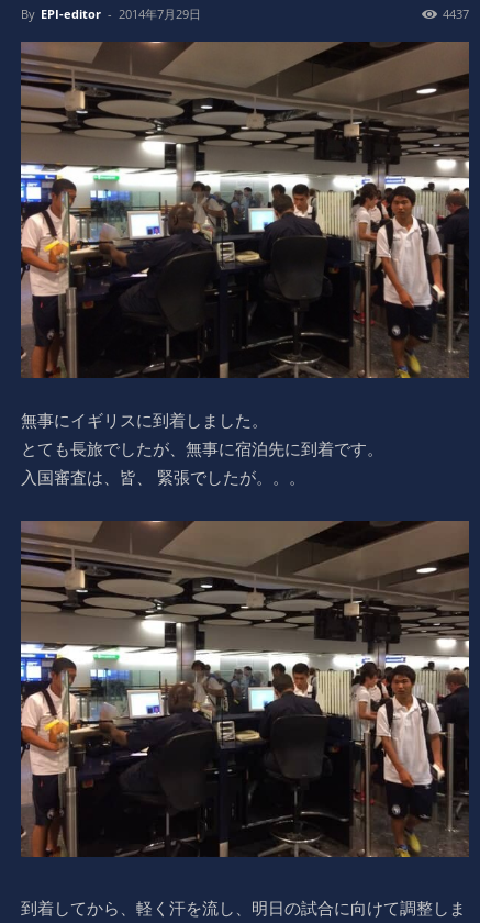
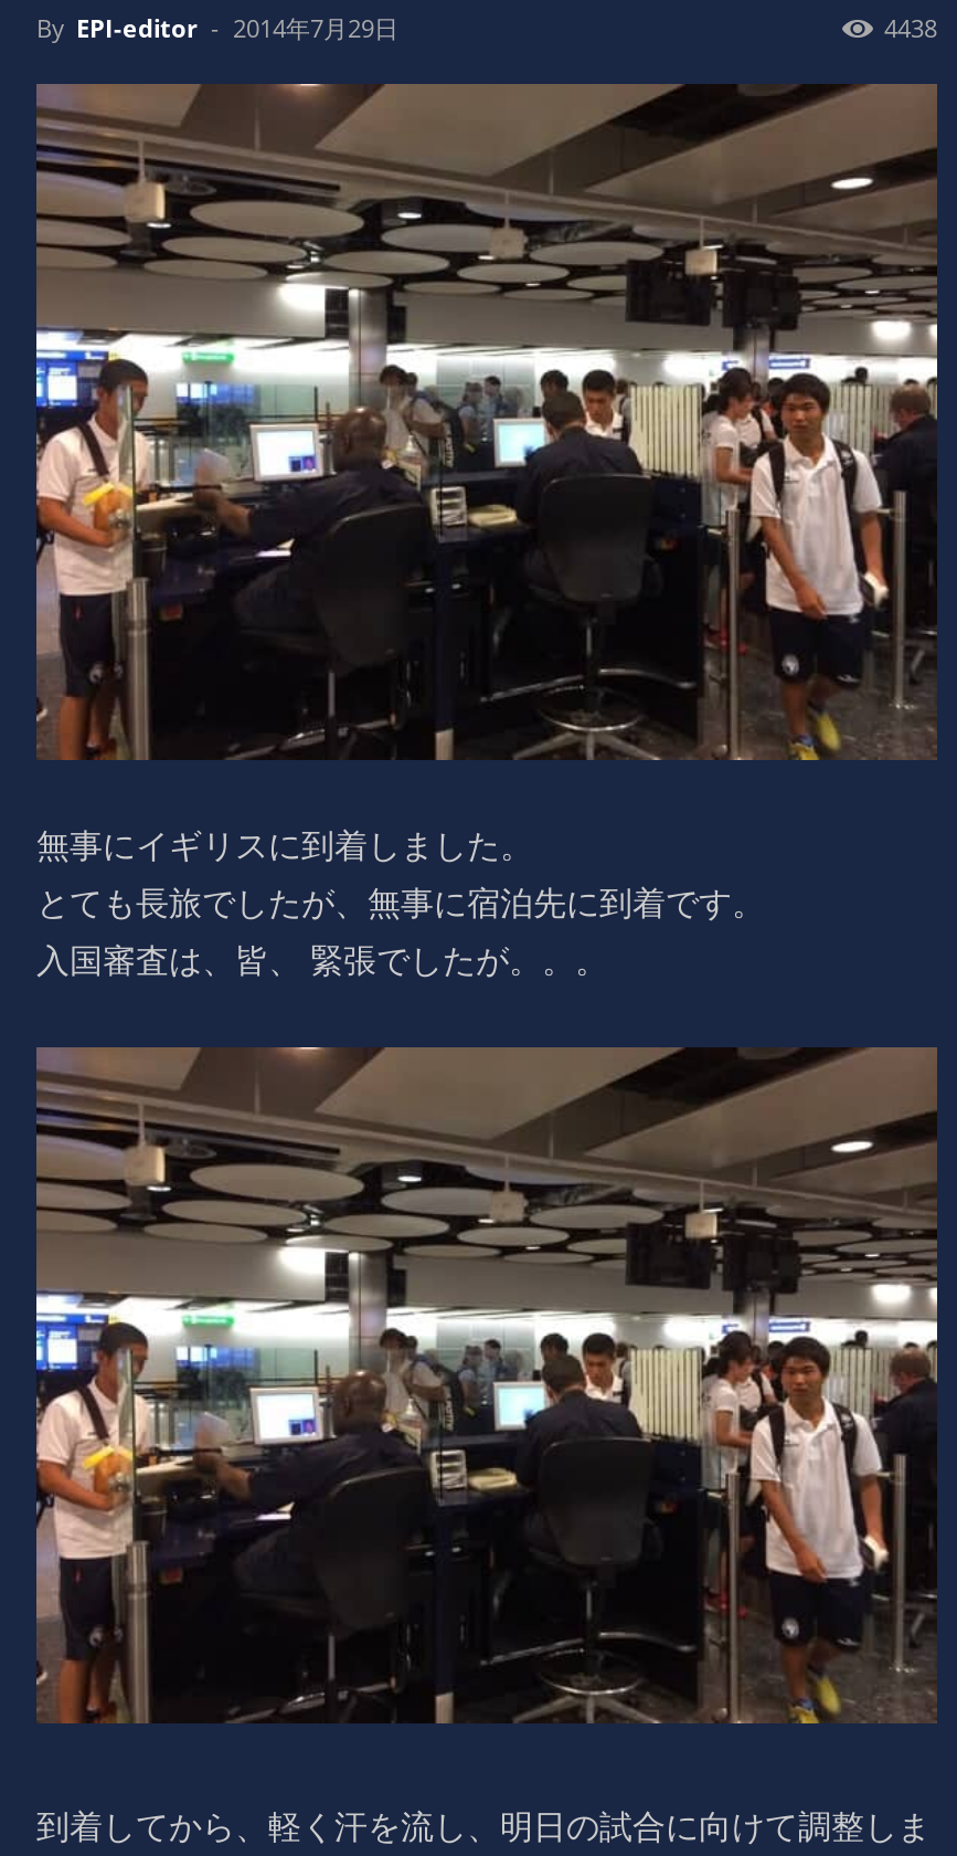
[443,5,469,22] 4437 -> [884,11,937,44] 4438

